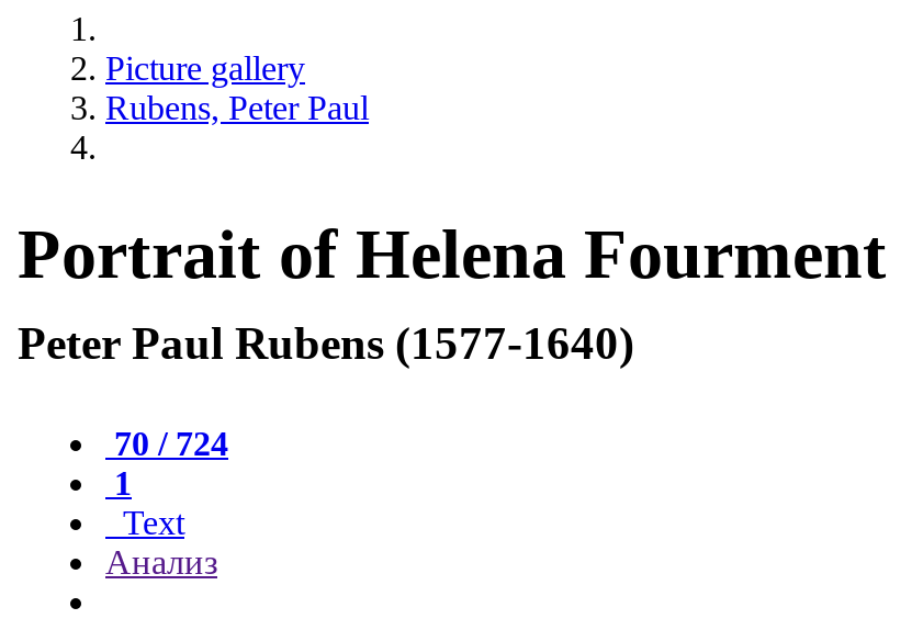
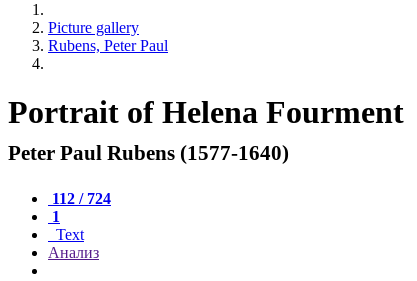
[114,425,228,462] 70 / 724 -> [52,190,111,207] 112 / 724

